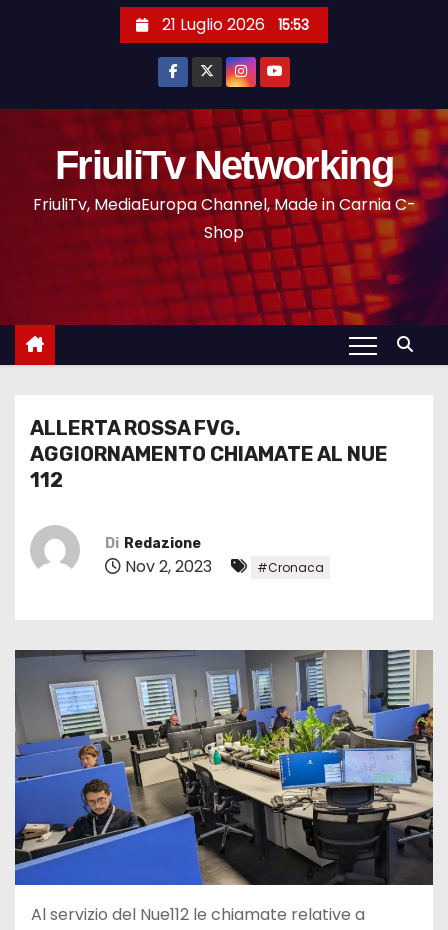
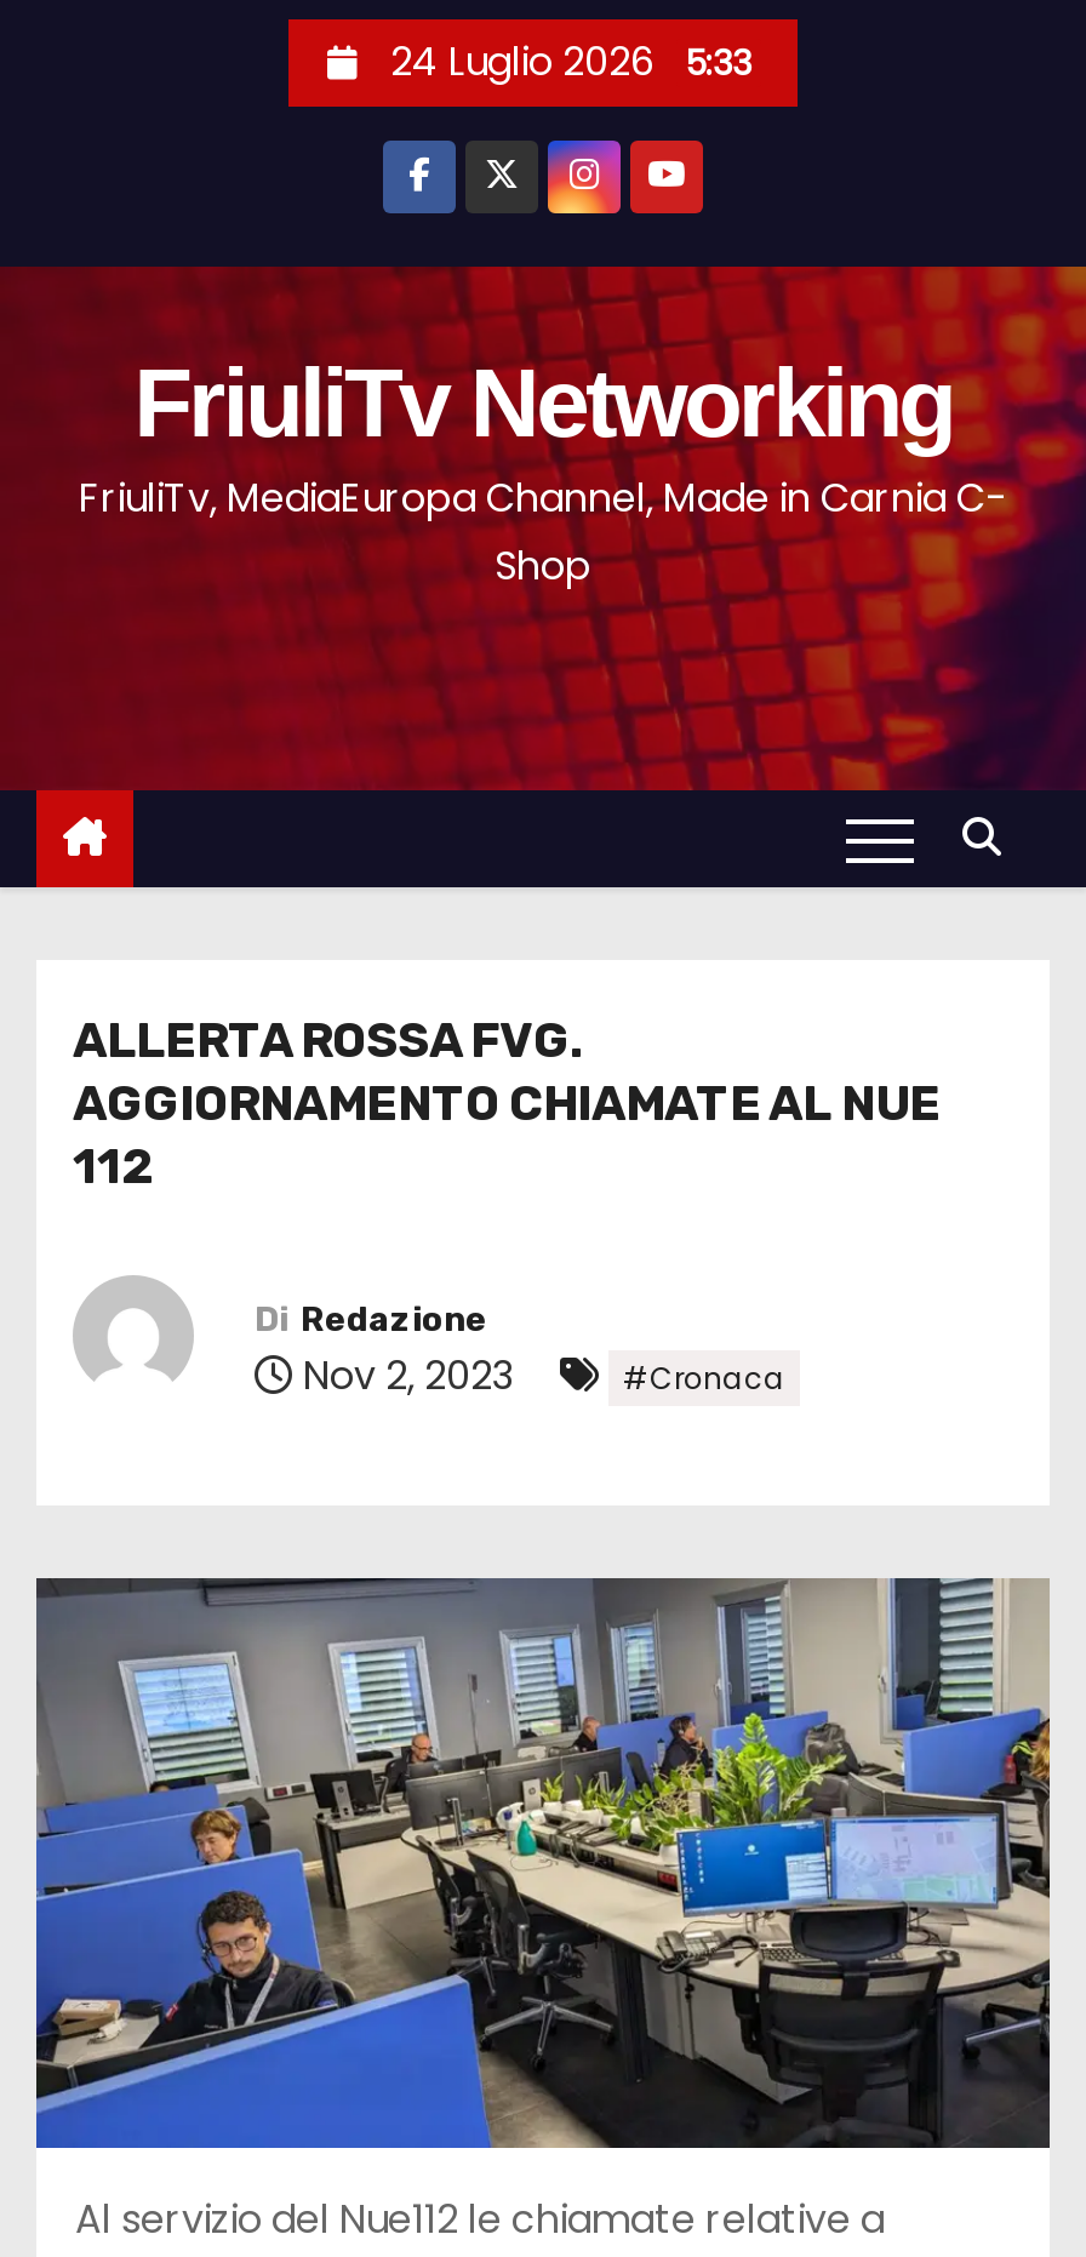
[158,13,309,36] 21 Luglio 2026 15:53 -> [381,34,751,90] 24 Luglio 2026 5:33

